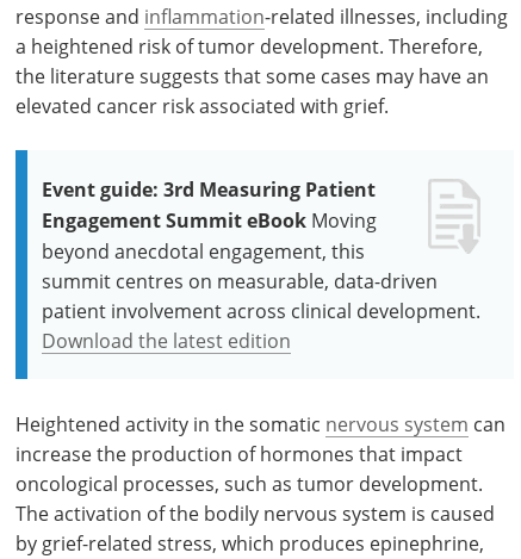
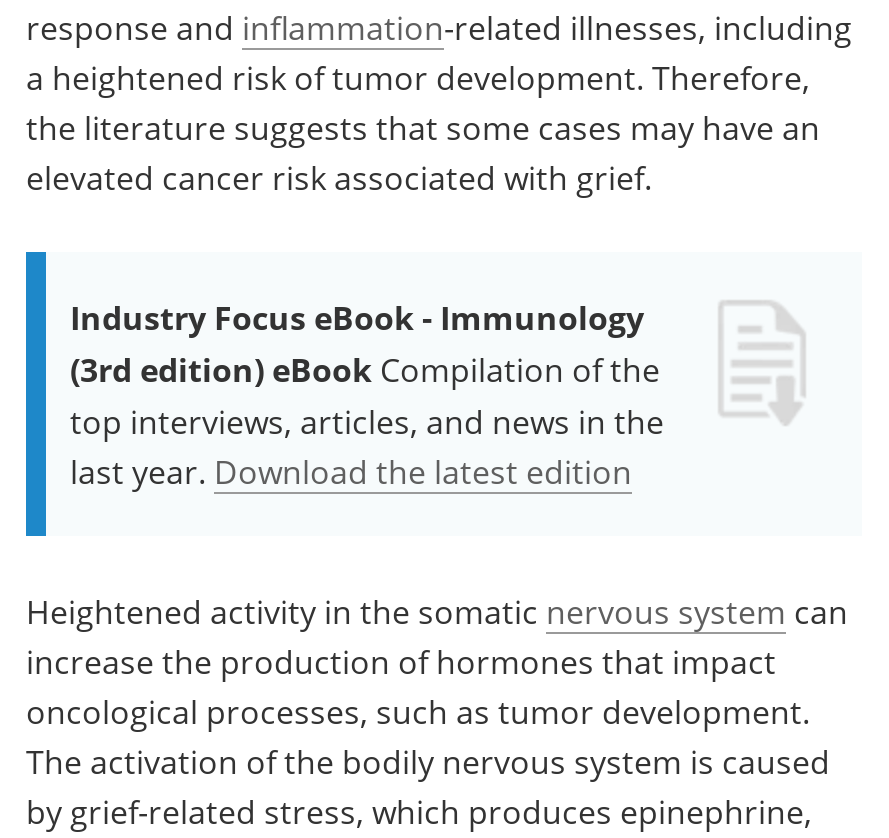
[42,176,480,353] Event guide: 3rd Measuring Patient | Engagement Summit eBook Moving | beyond anecdotal engagement, this | summit centres on measurable, data-driven | patient involvement across clinical development. | Download the latest edition -> [70,296,664,492] Industry Focus eBook - Immunology | (3rd edition) eBook Compilation of the | top interviews, articles, and news in the | last year. Download the latest edition

